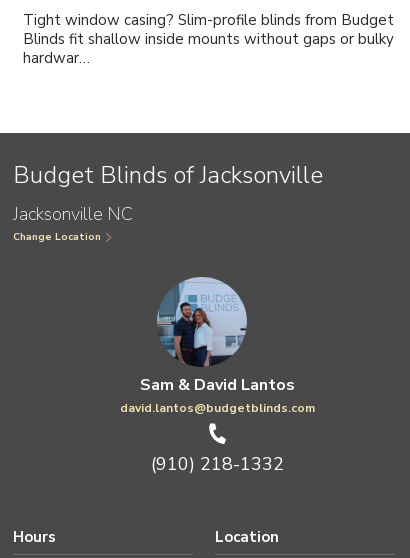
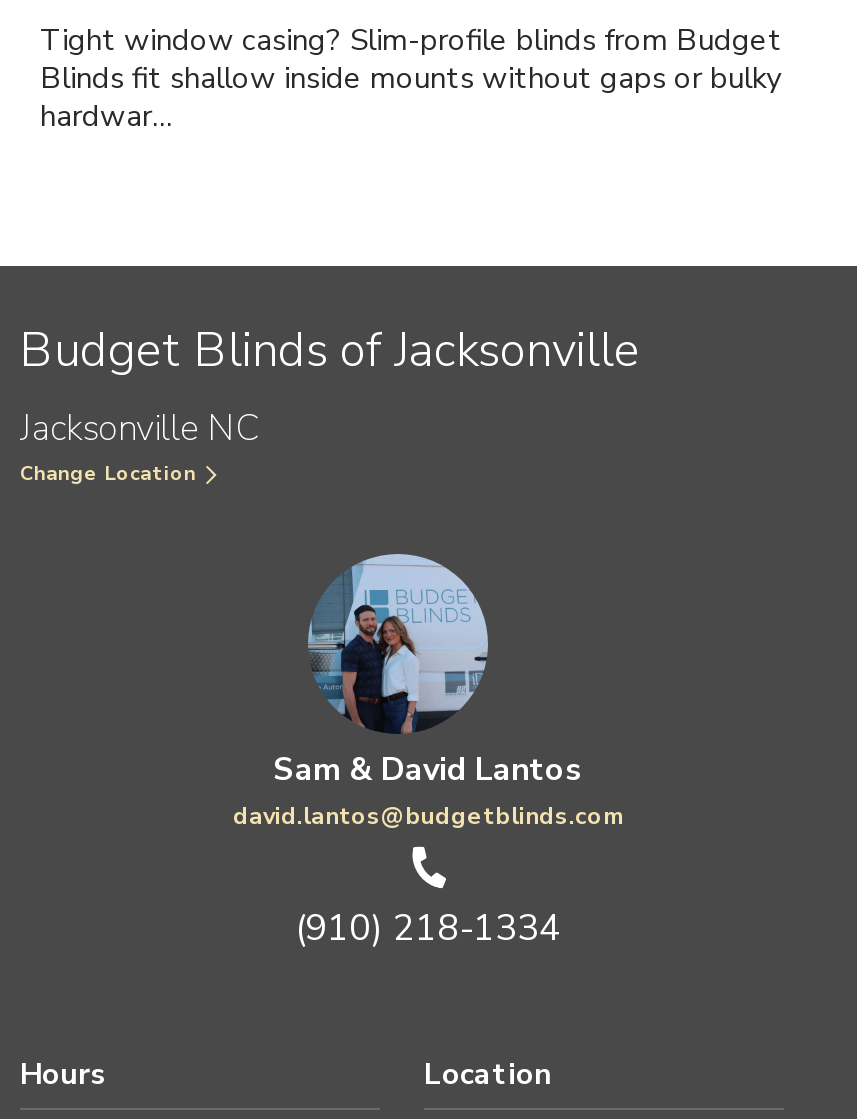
[150,452,283,476] (910) 218-1332 -> [295,904,561,952] (910) 218-1334

